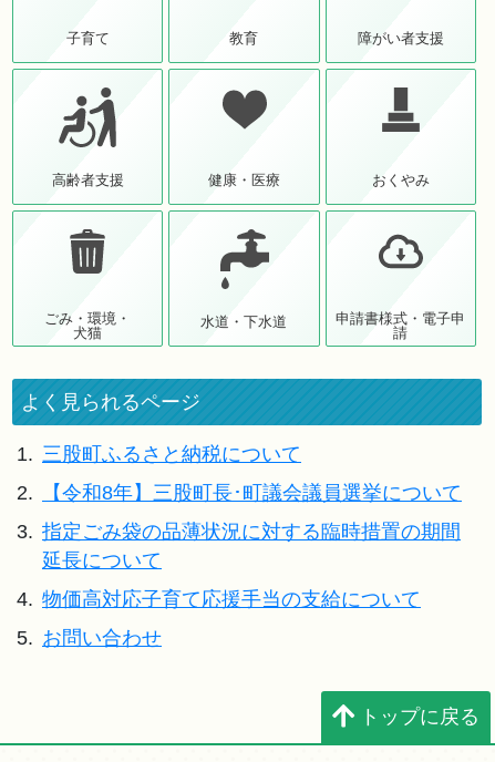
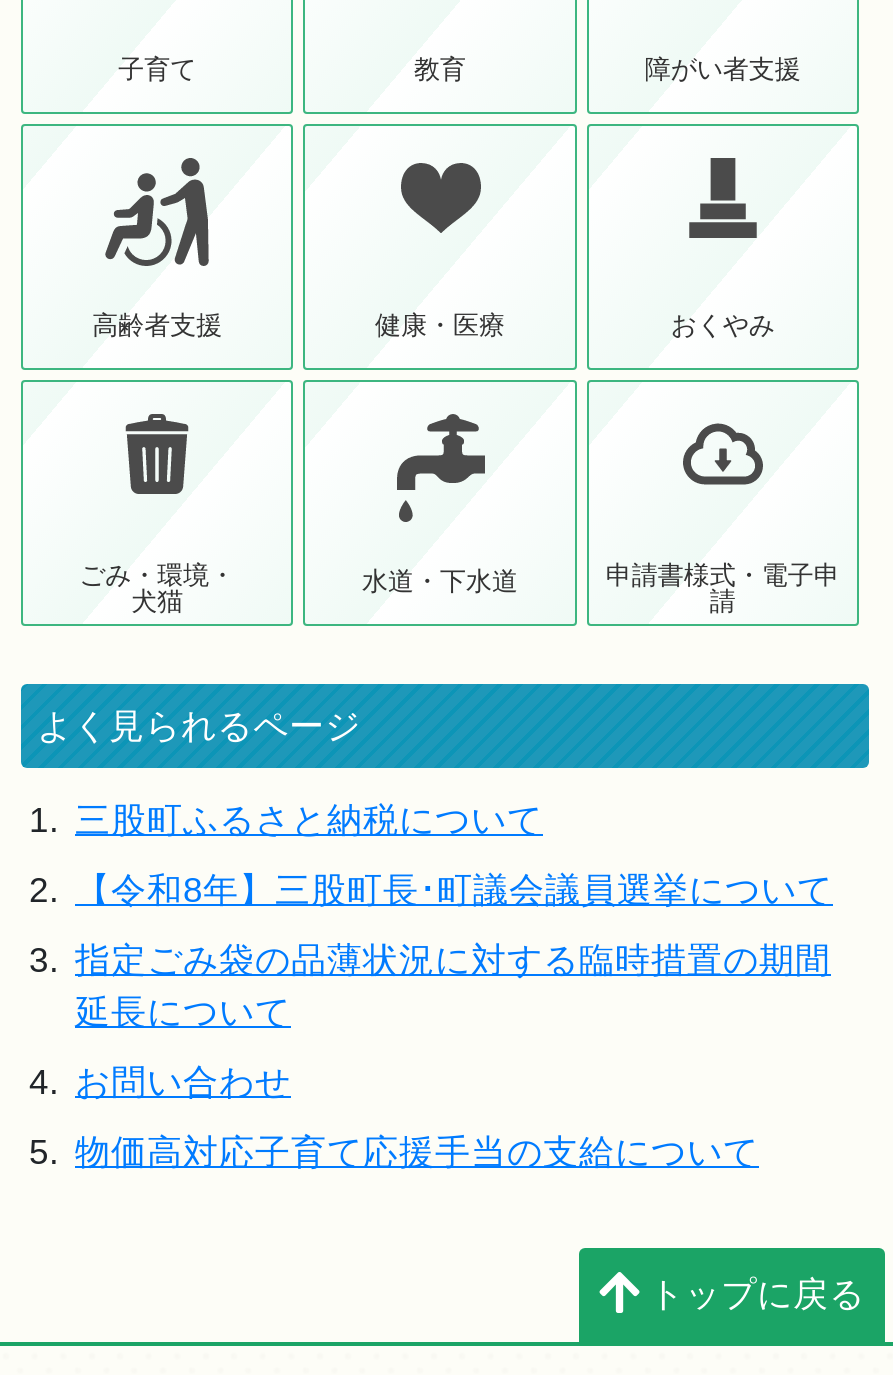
[17,588,421,611] 4. 物価高対応子育て応援手当の支給について -> [29,1063,291,1103] 4. お問い合わせ
[17,627,162,649] 5. お問い合わせ -> [29,1133,759,1173] 5. 物価高対応子育て応援手当の支給について

